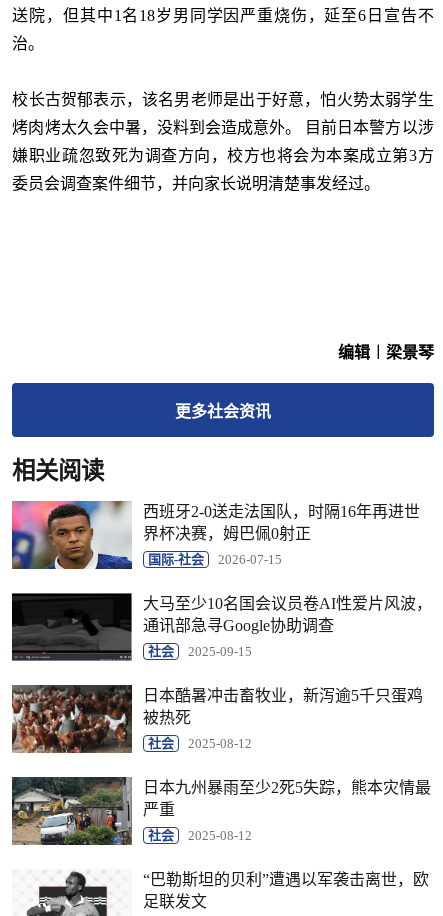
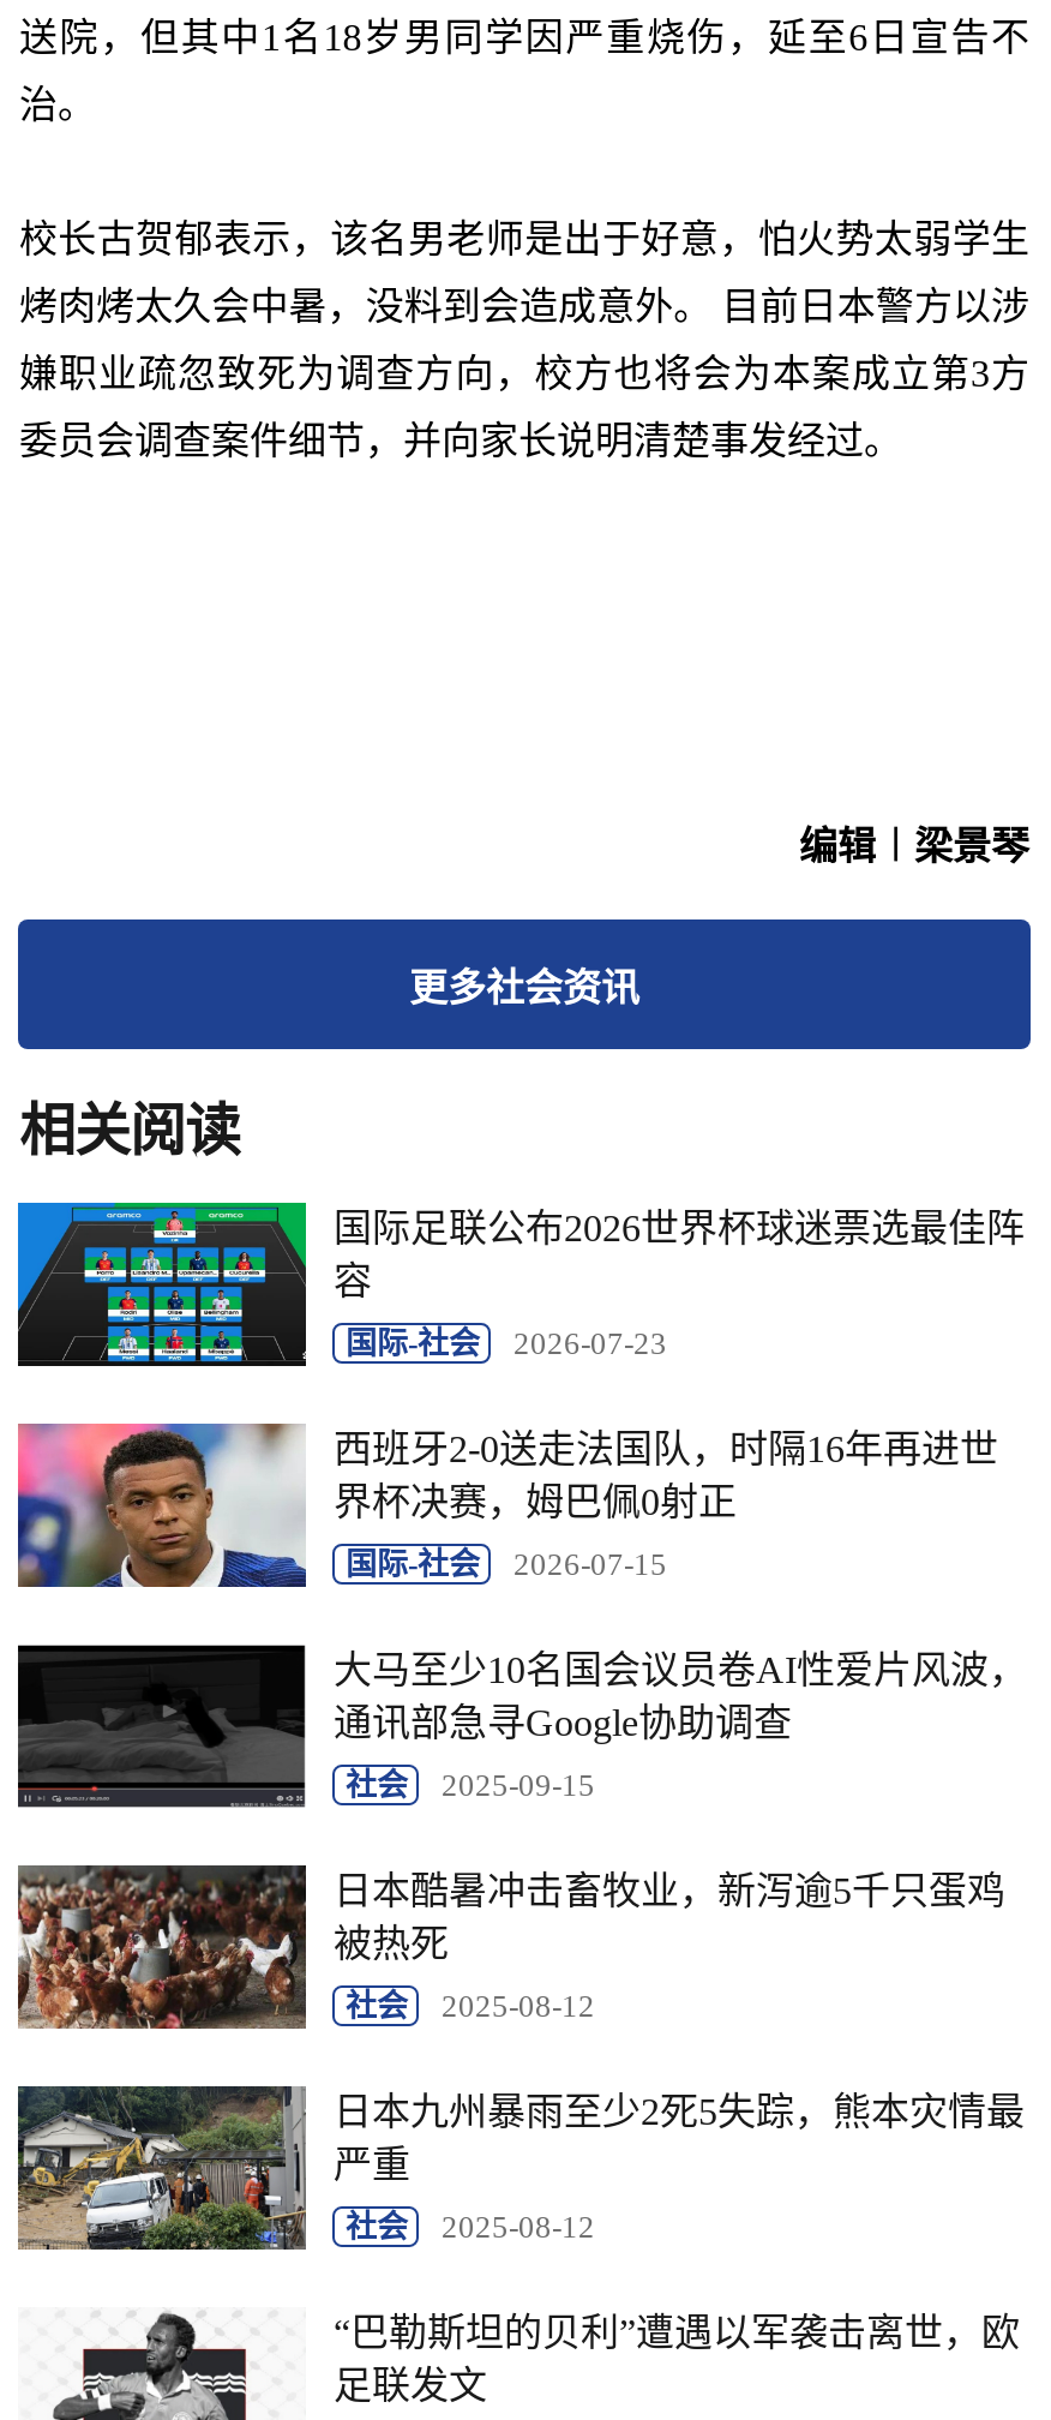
none -> [16,1200,1024,1368] [image] | 国际足联公布2026世界杯球迷票选最佳阵 | 容 | 国际-社会 | 2026-07-23

